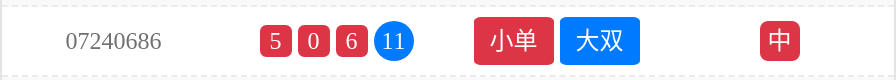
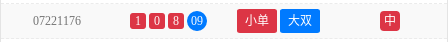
[66,27,162,55] 07240686 -> [33,14,81,28] 07221176
[270,27,282,55] 5 -> [135,14,141,28] 1
[346,27,358,55] 6 -> [173,14,179,28] 8
[382,27,406,55] 11 -> [191,14,203,28] 09

